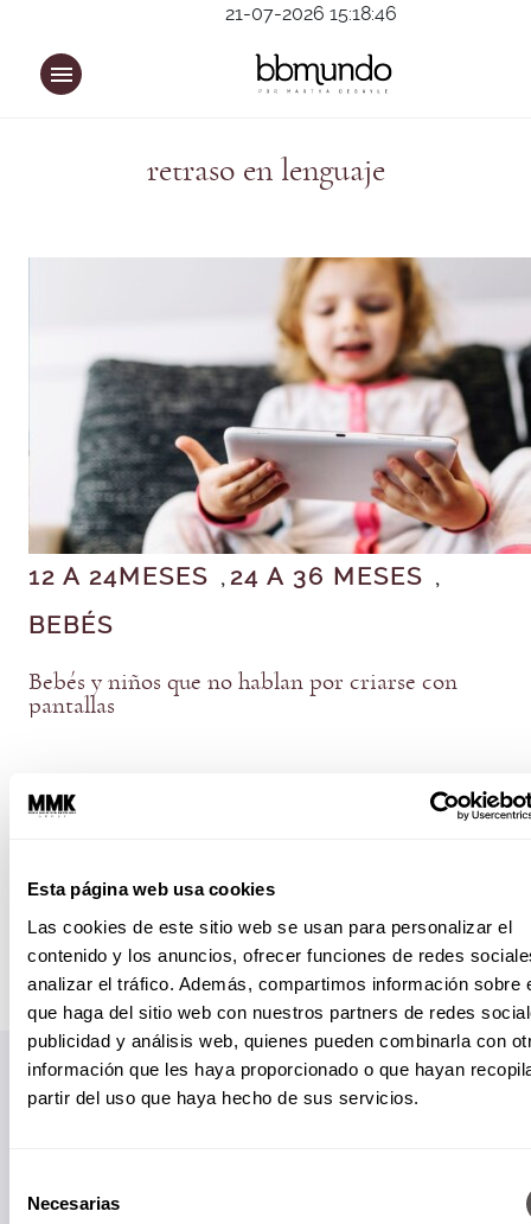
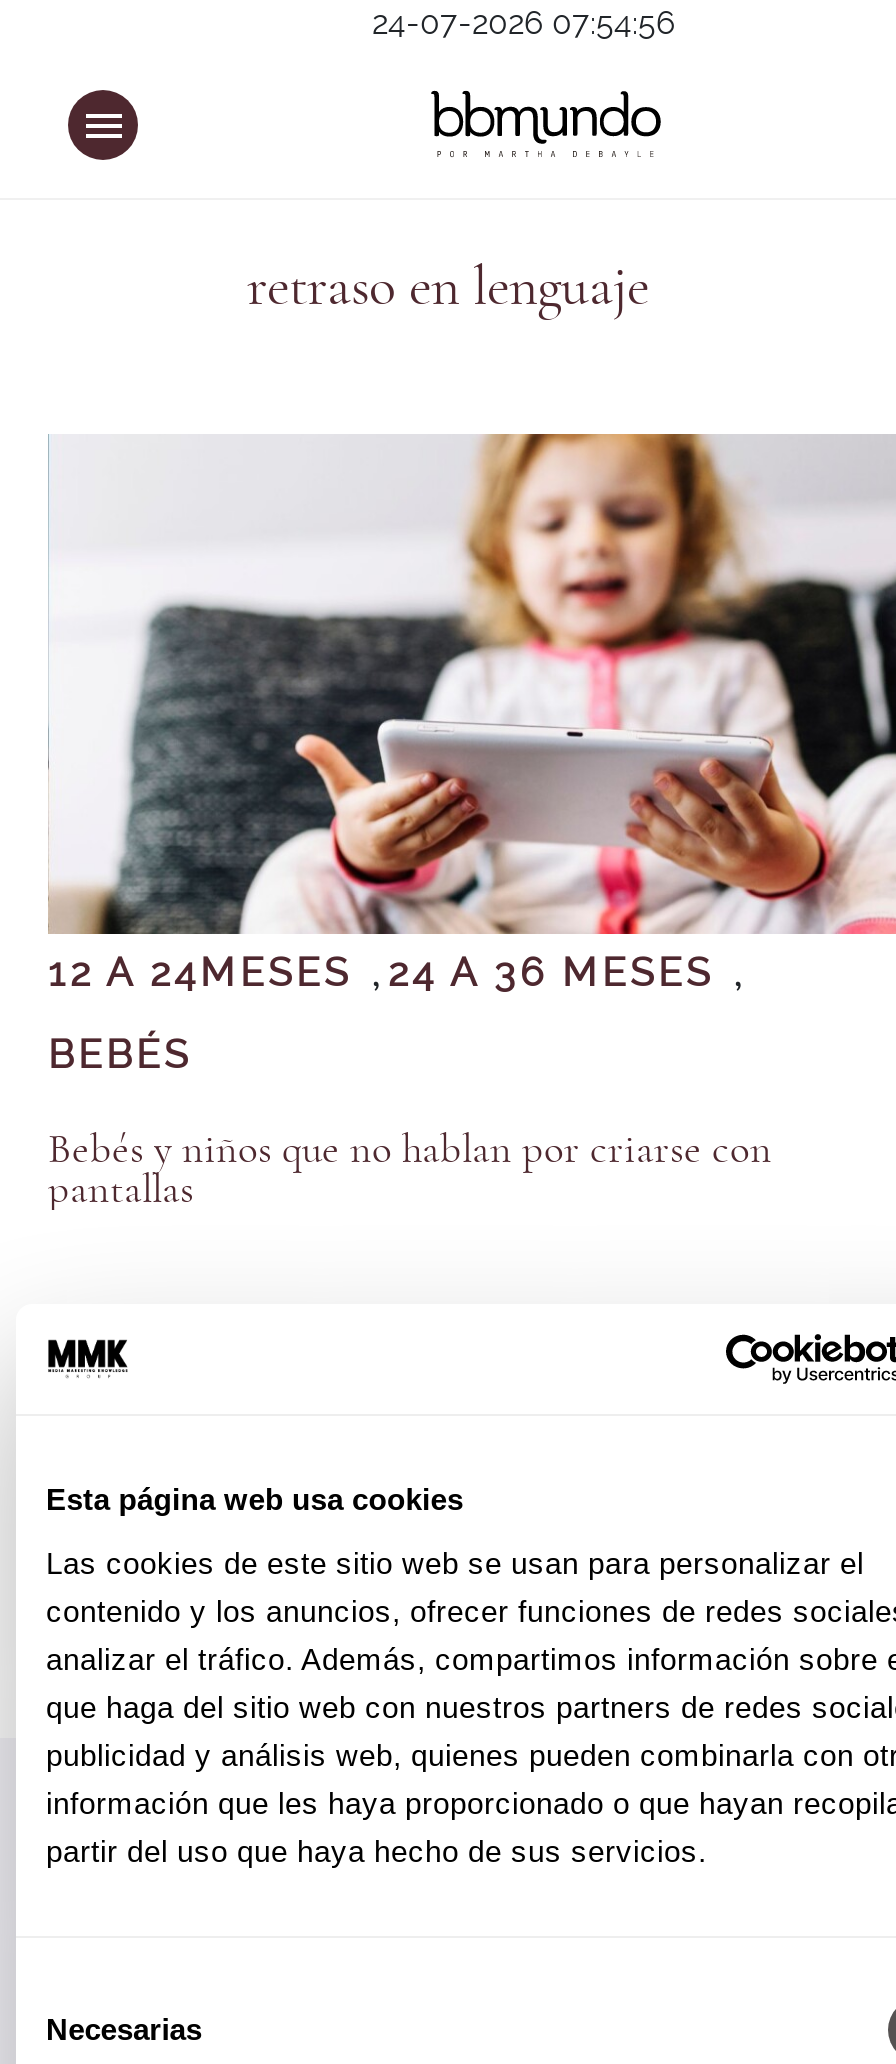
[225,5,396,24] 21-07-2026 15:18:46 -> [372,8,676,40] 24-07-2026 07:54:56

